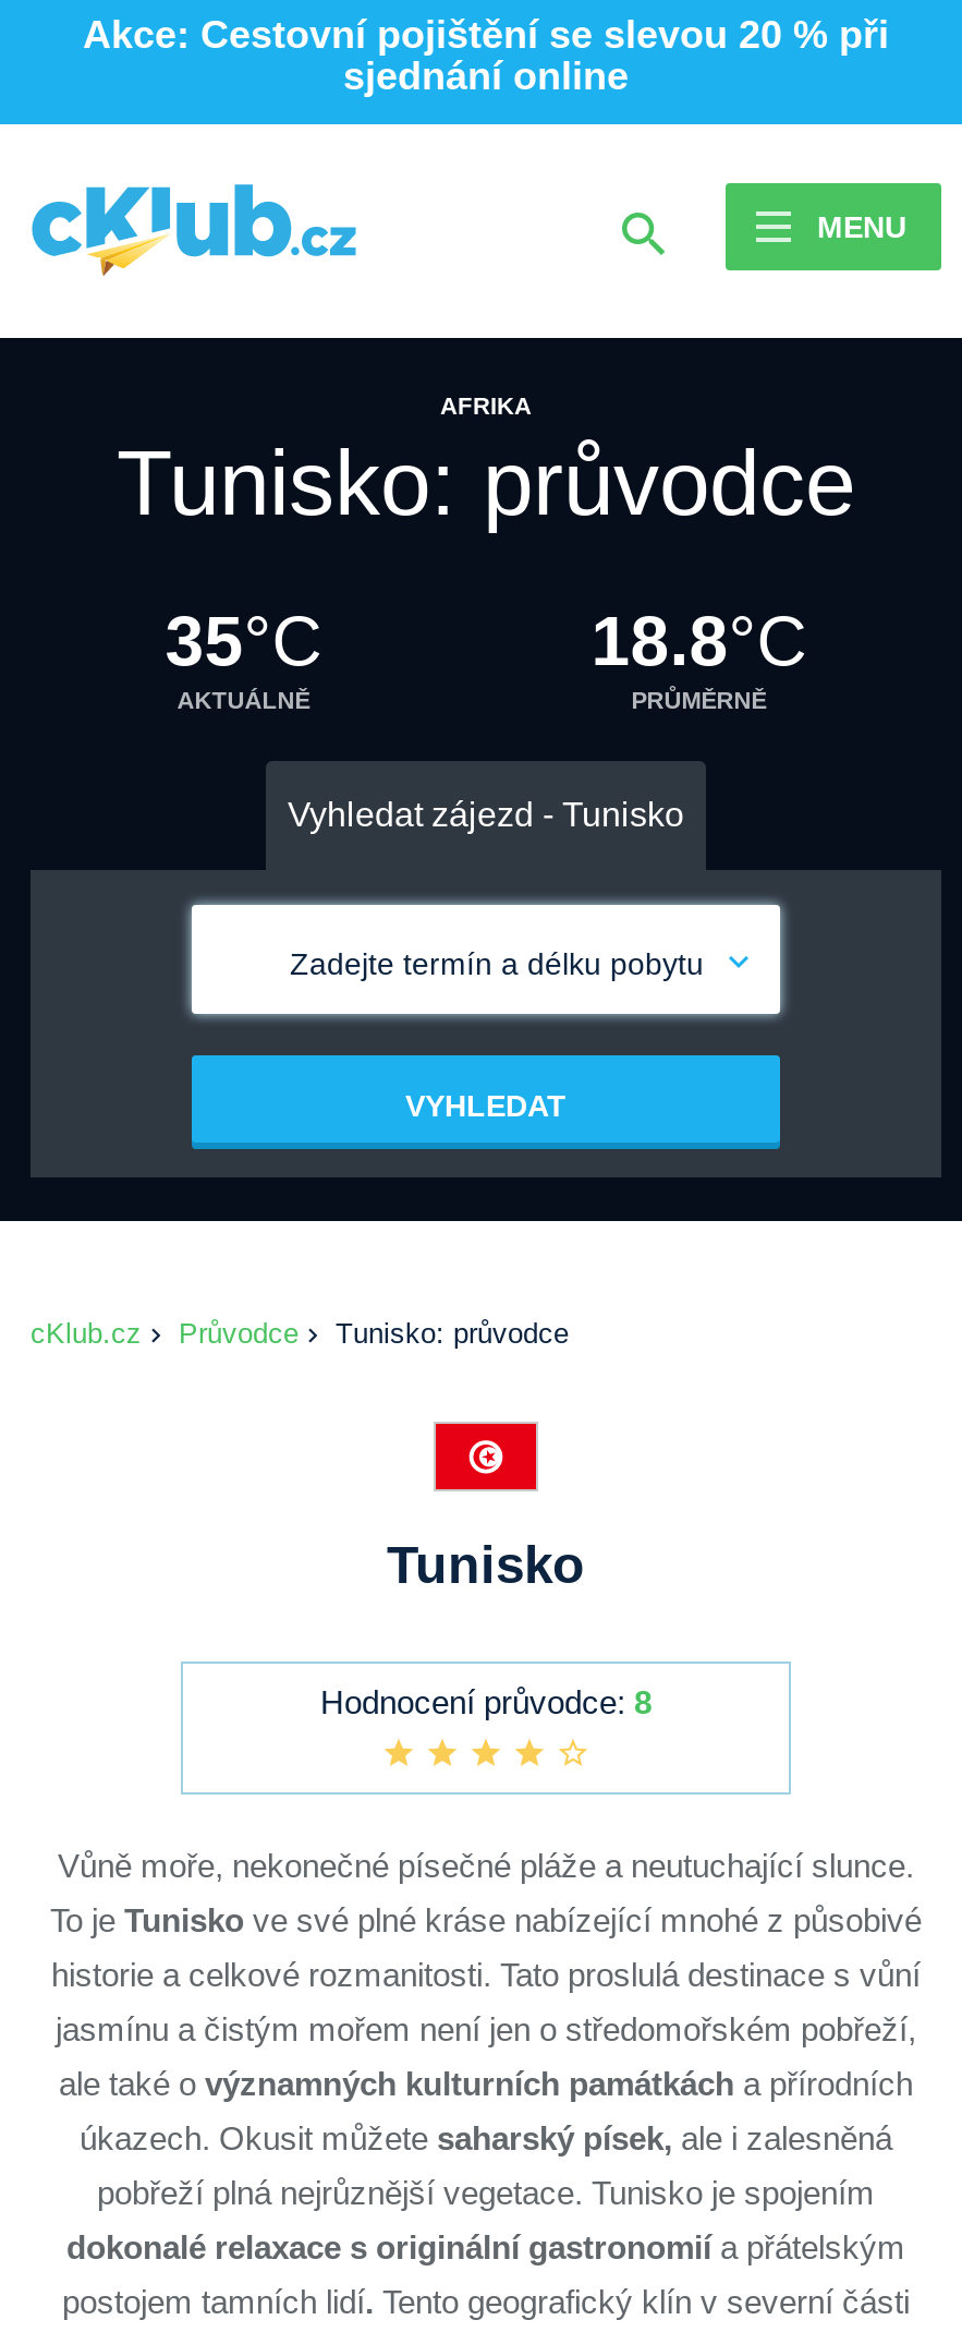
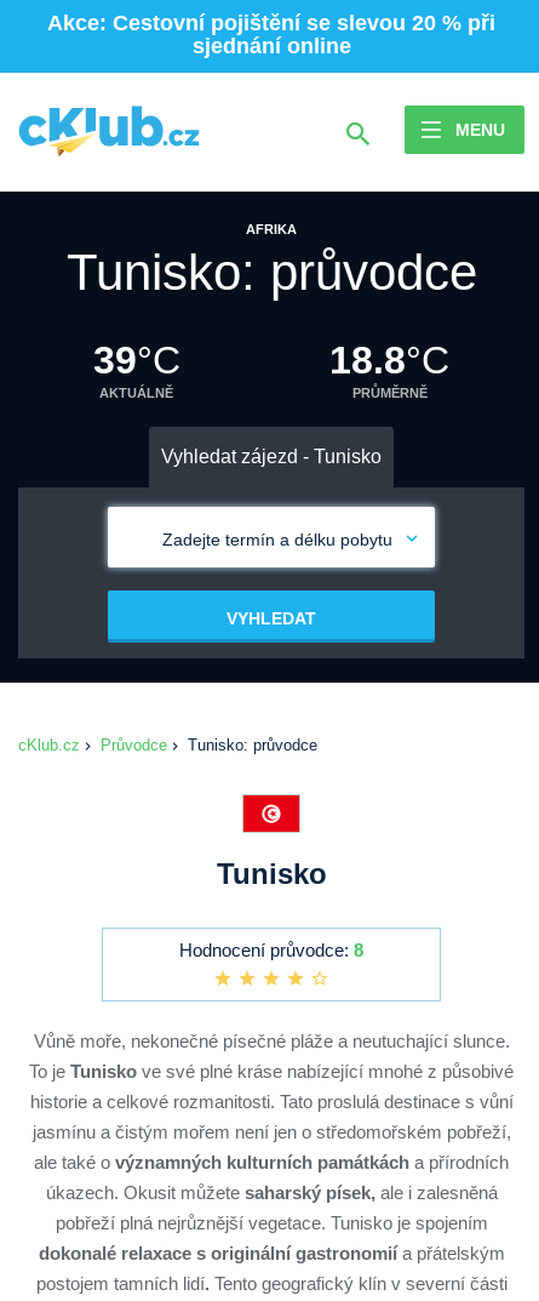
[165,601,322,679] 35°C -> [93,338,180,381] 39°C

